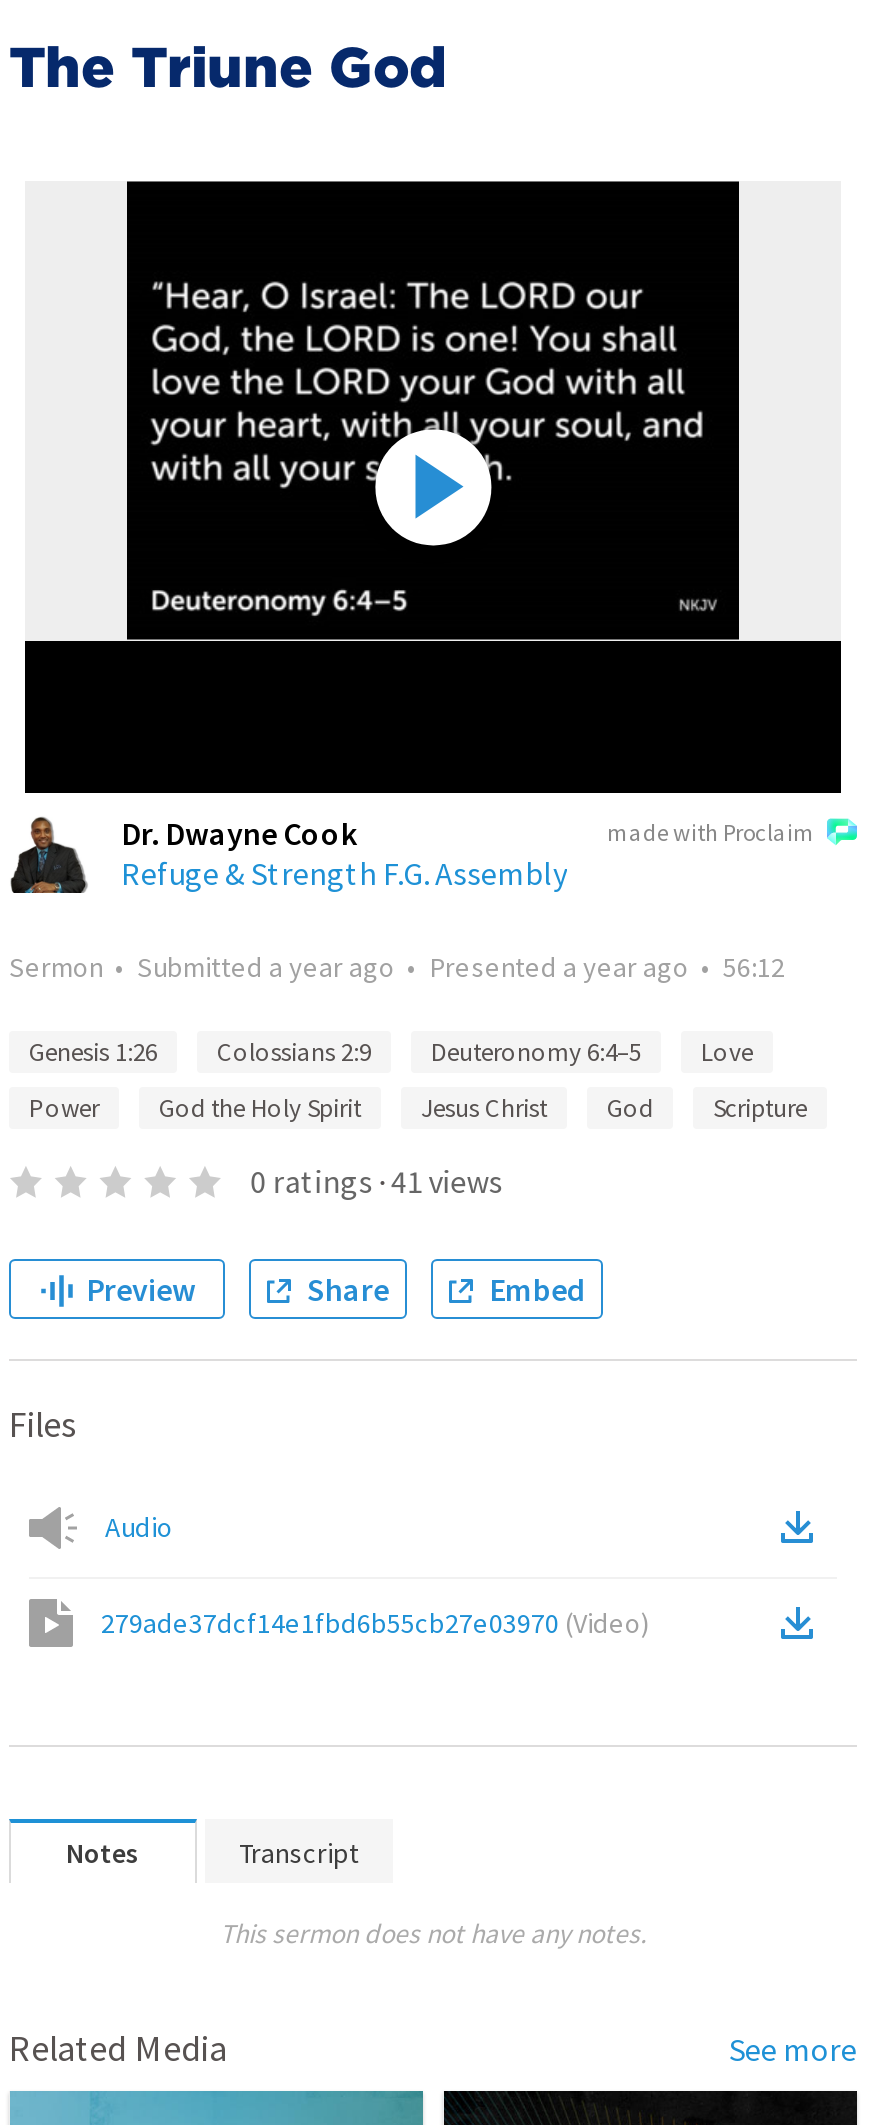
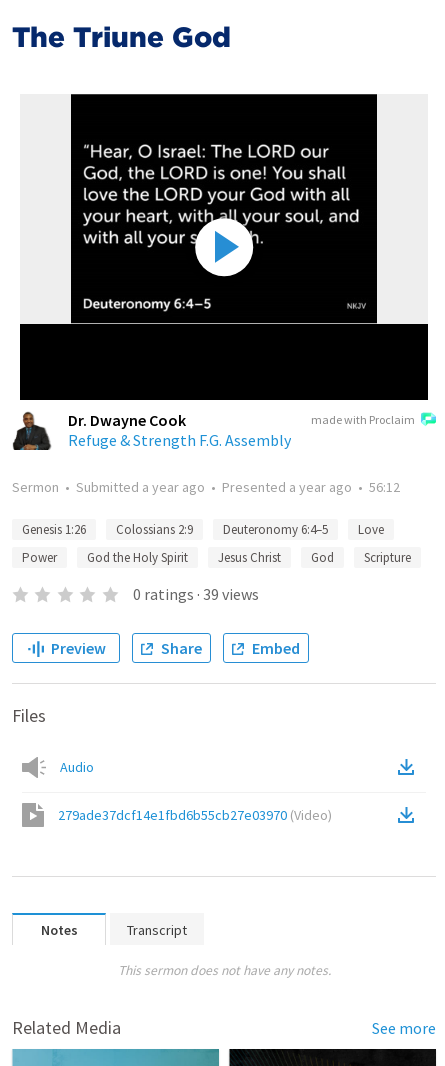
[250,1161,502,1201] 0 ratings · 41 views -> [133,584,259,604] 0 ratings · 39 views

